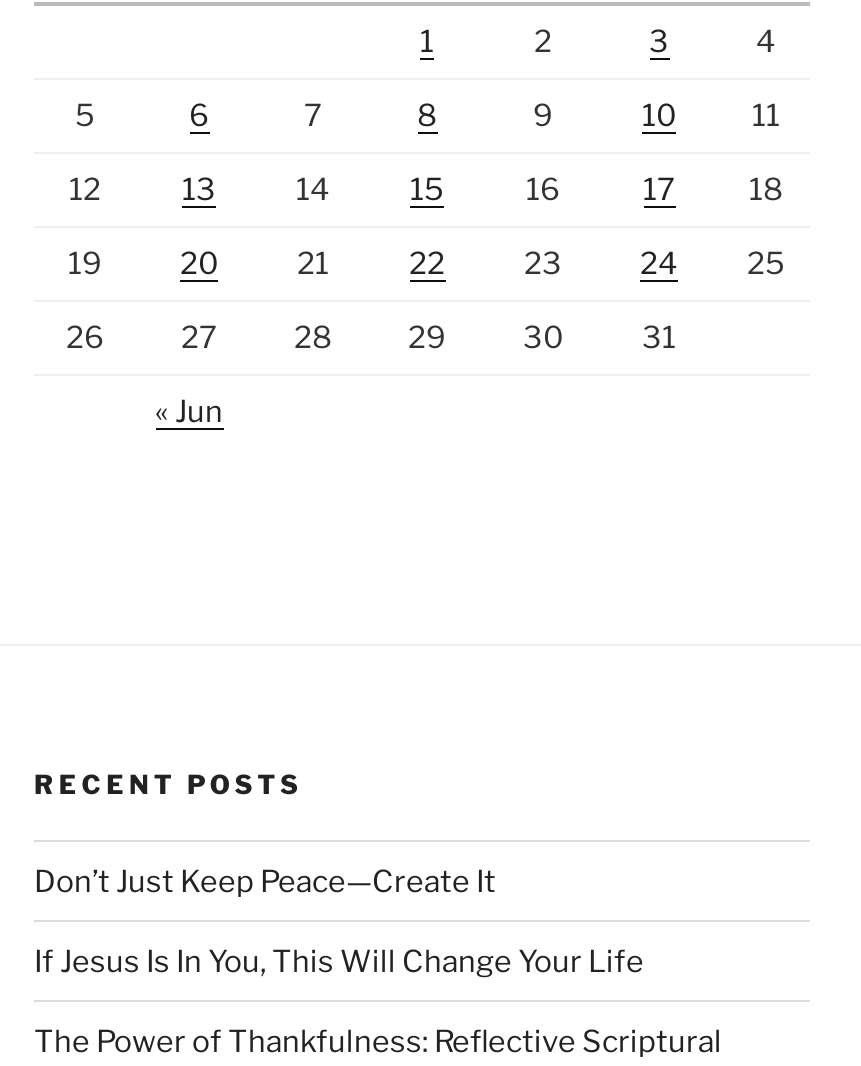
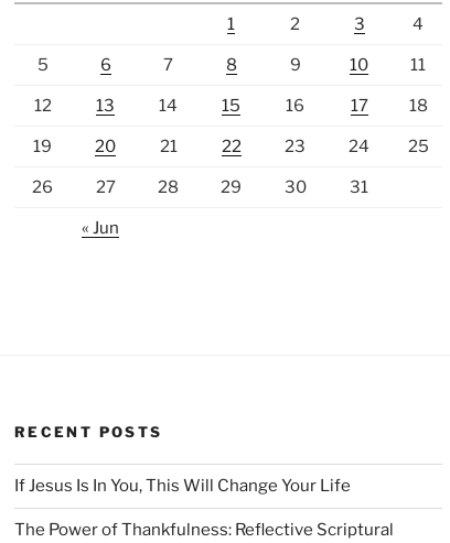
[34,864,496,900] Don’t Just Keep Peace—Create It -> none

